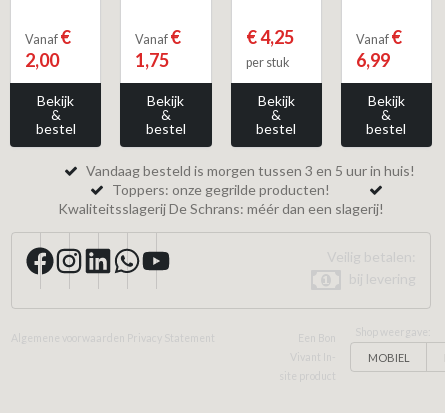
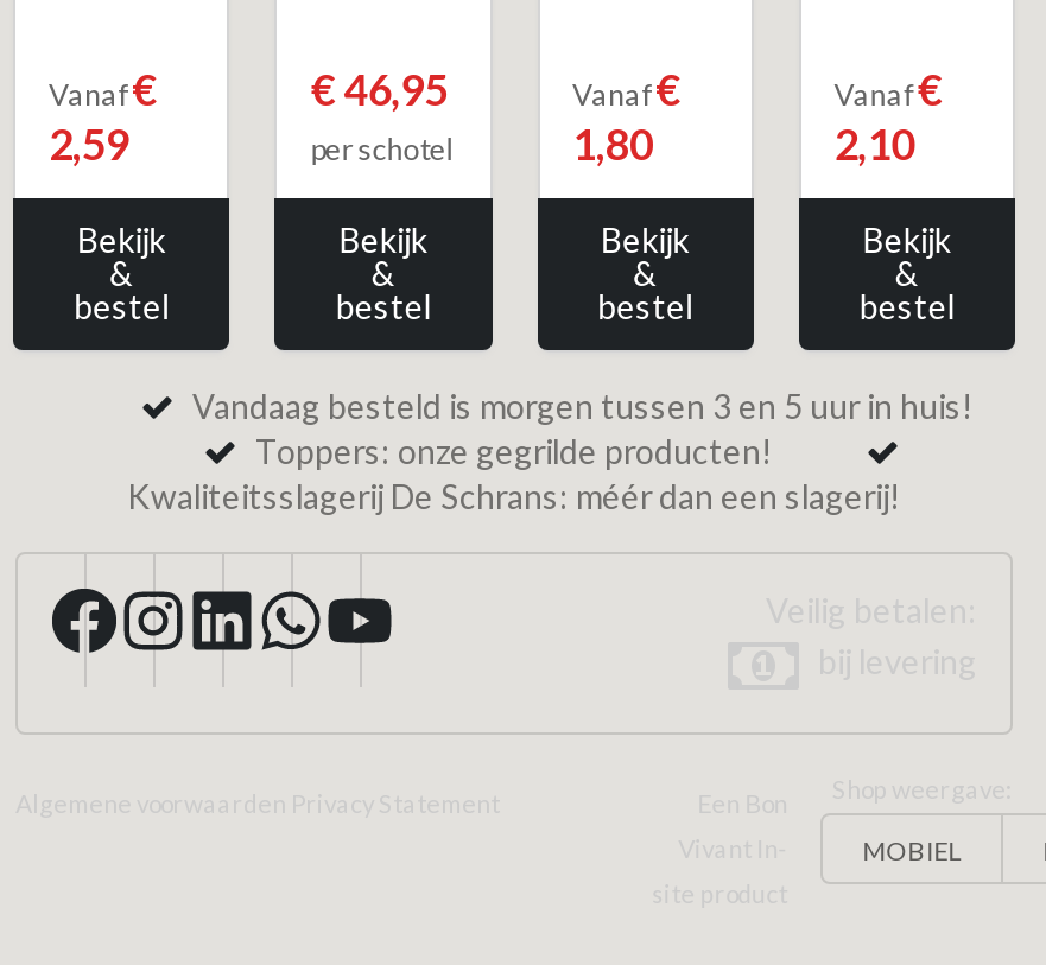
[135,26,181,71] Vanaf€ | 1,75 -> [310,64,453,169] € 46,95 | per schotel
[245,26,293,70] € 4,25 | per stuk -> [572,64,682,171] Vanaf€ | 1,80
[25,49,59,71] 2,00 -> [49,119,129,171] 2,59
[356,49,390,71] 6,99 -> [834,119,915,171] 2,10

